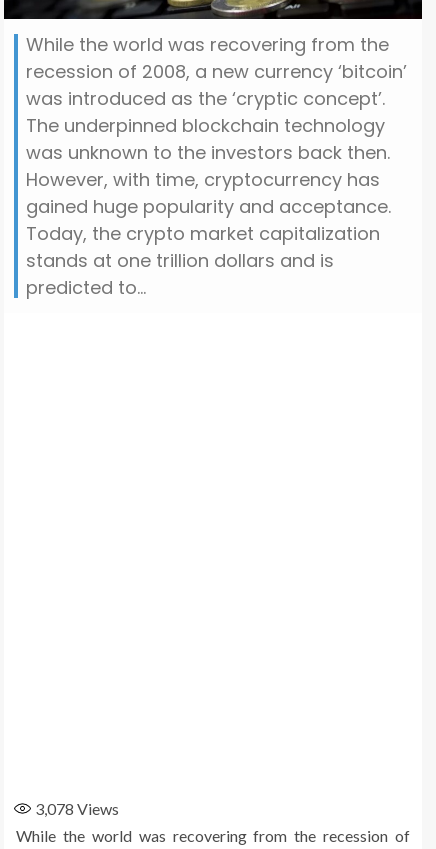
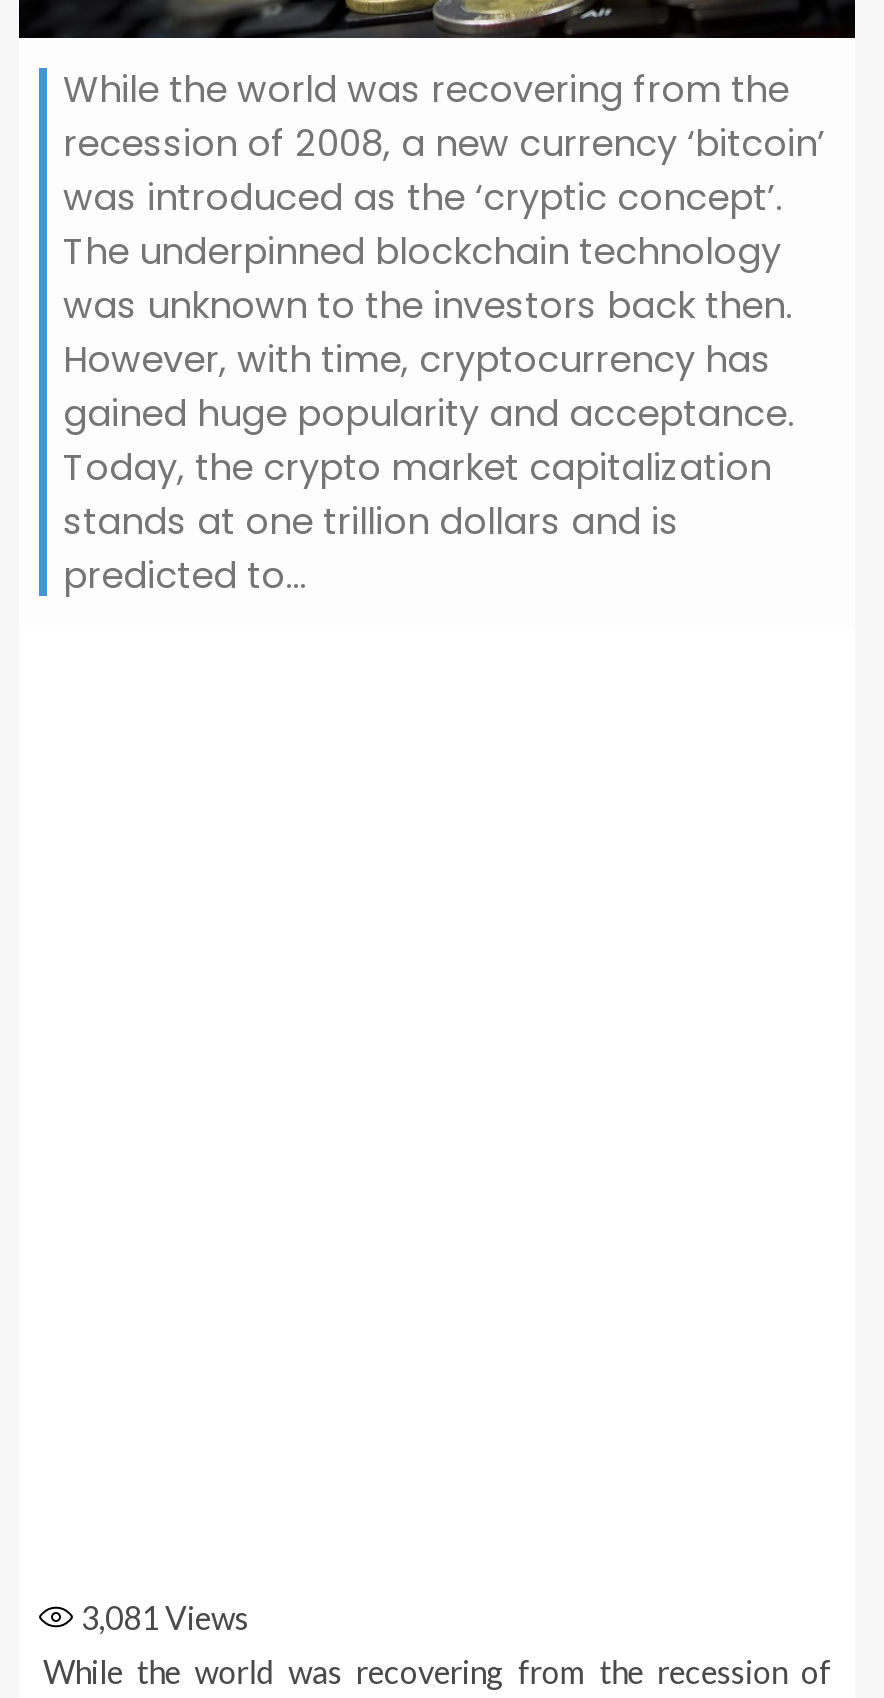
[35,799,119,818] 3,078 Views -> [81,1597,249,1635] 3,081 Views

